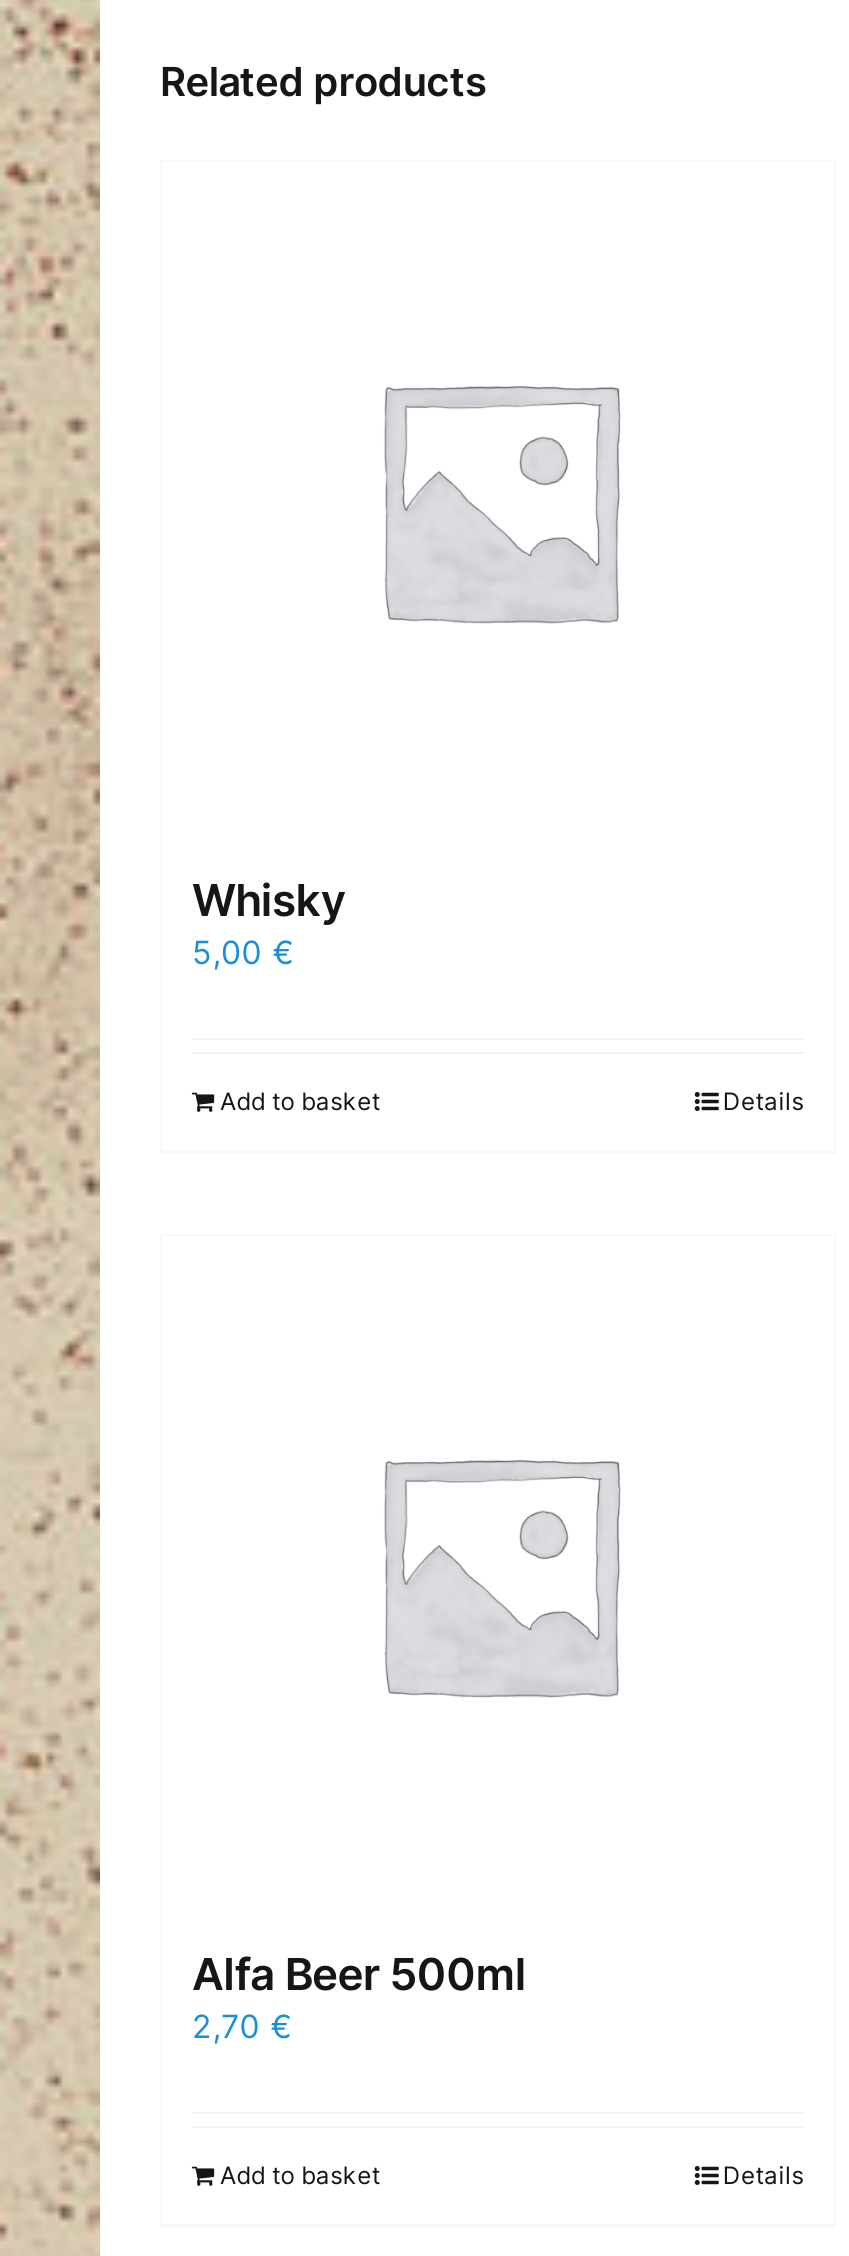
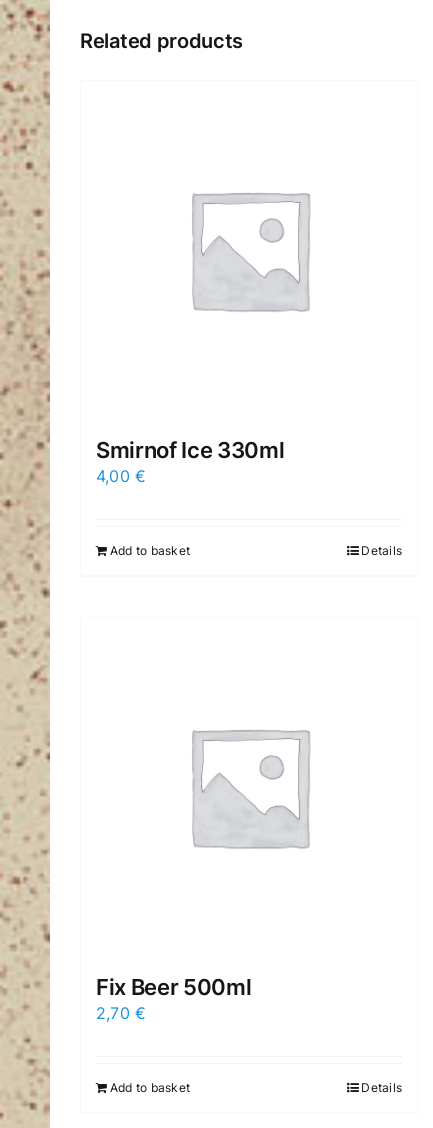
[192,874,346,972] Whisky | 5,00 € -> [96,437,284,486] Smirnof Ice 330ml | 4,00 €
[192,1948,526,2000] Alfa Beer 500ml -> [96,974,251,1000] Fix Beer 500ml

